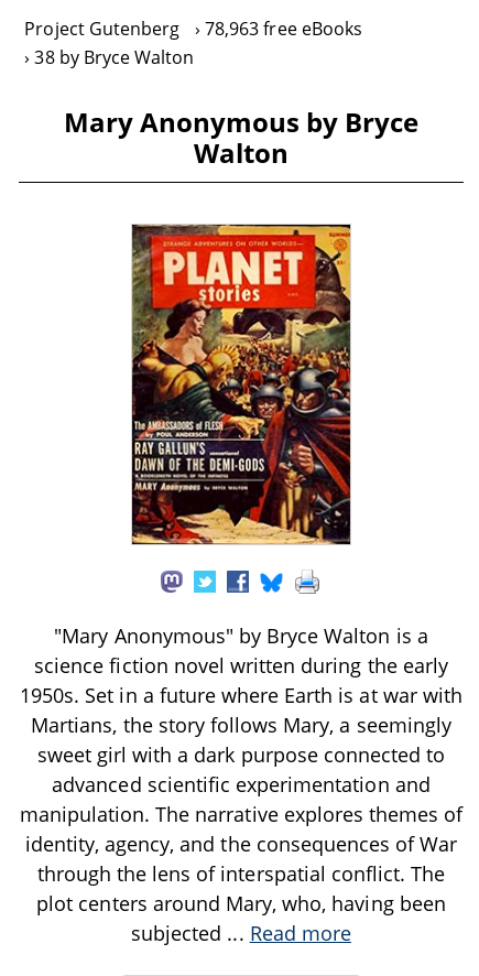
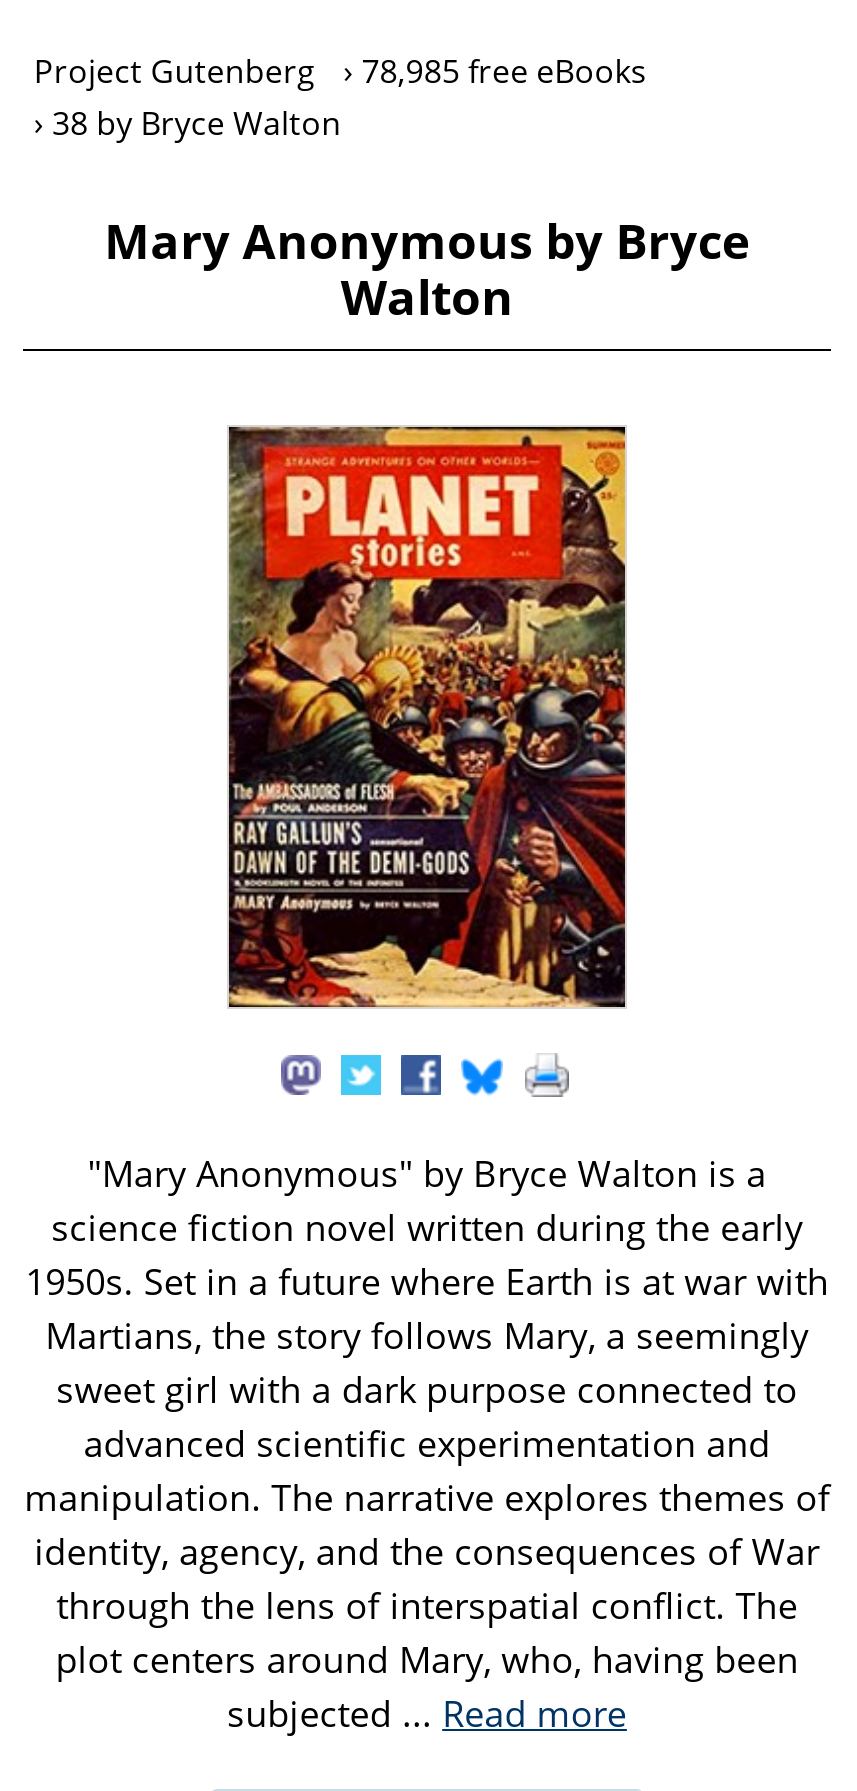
[25,17,362,41] Project Gutenberg 78,963 free eBooks -> [34,49,647,93] Project Gutenberg 78,985 free eBooks

